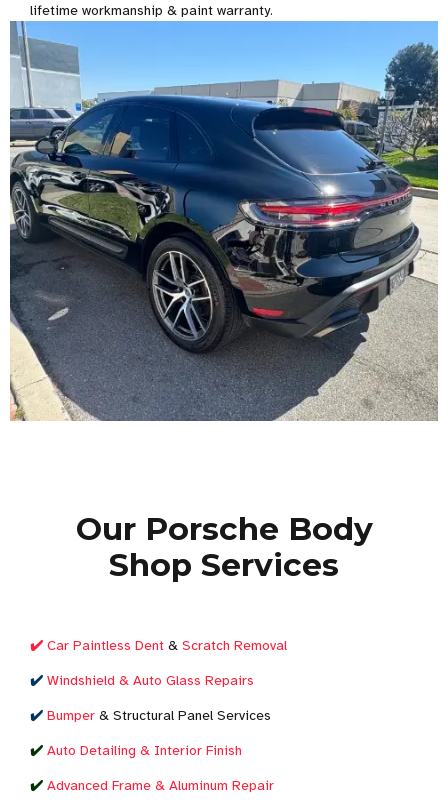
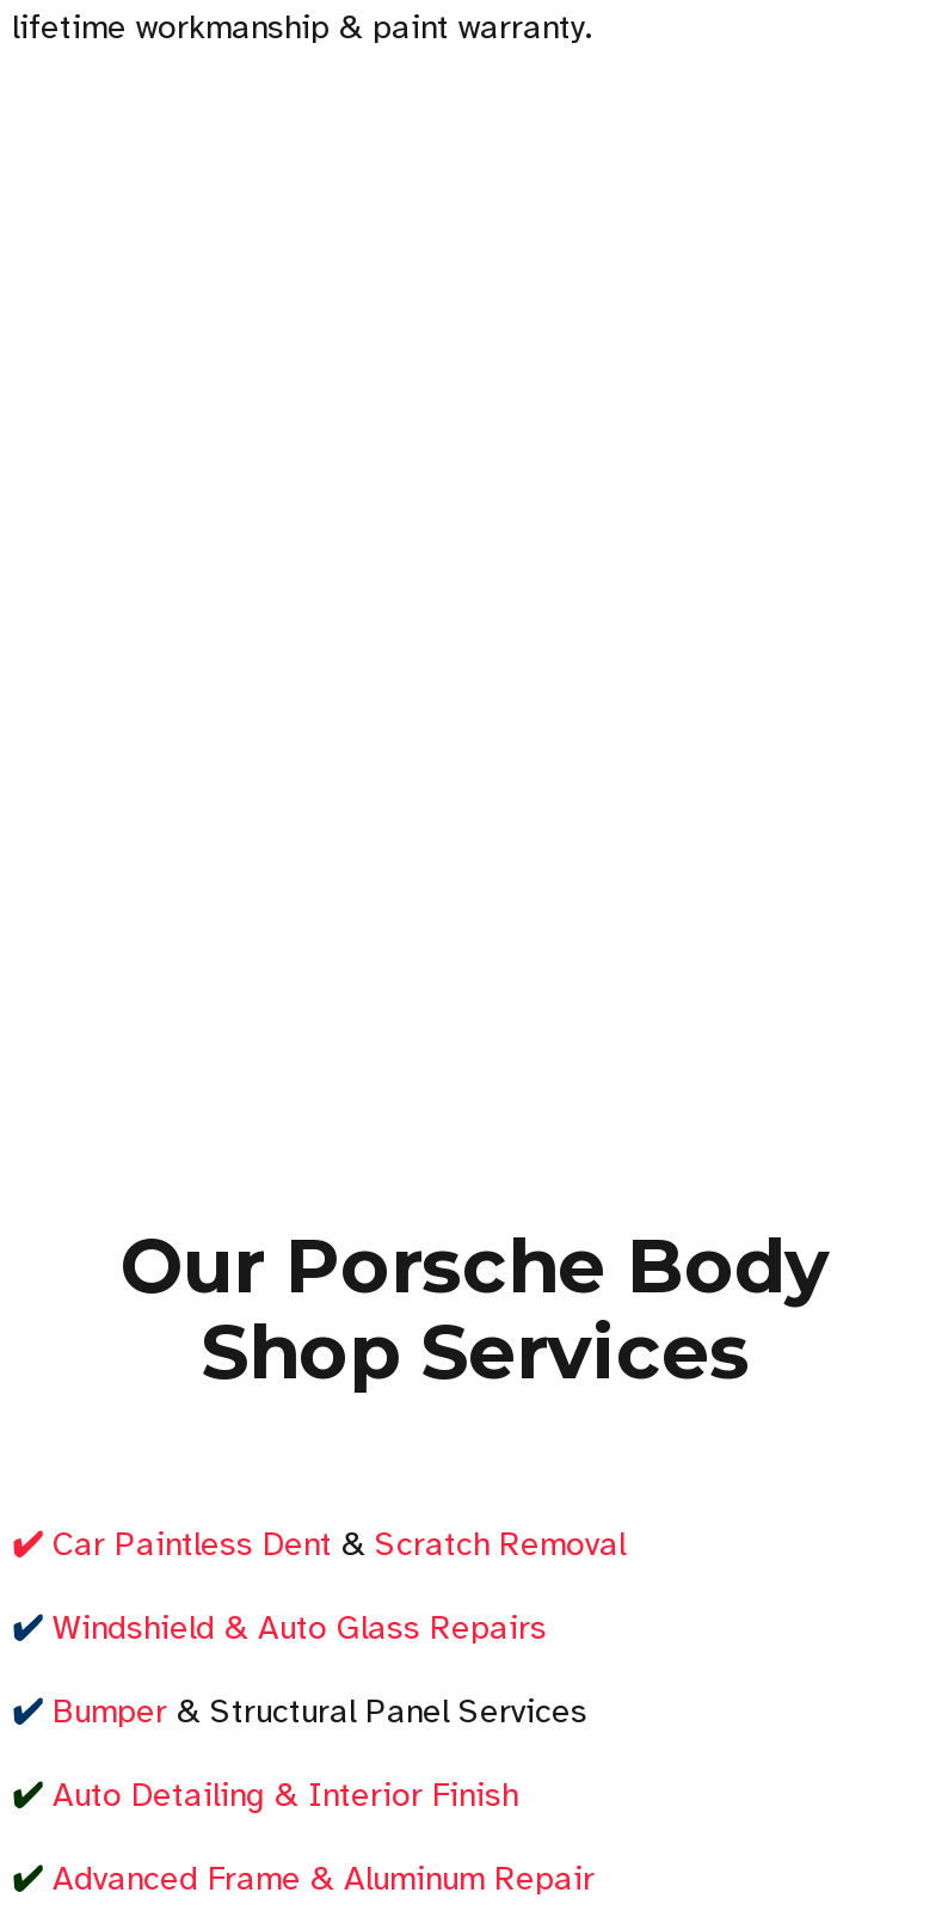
[9,20,439,422] [image] -> none

